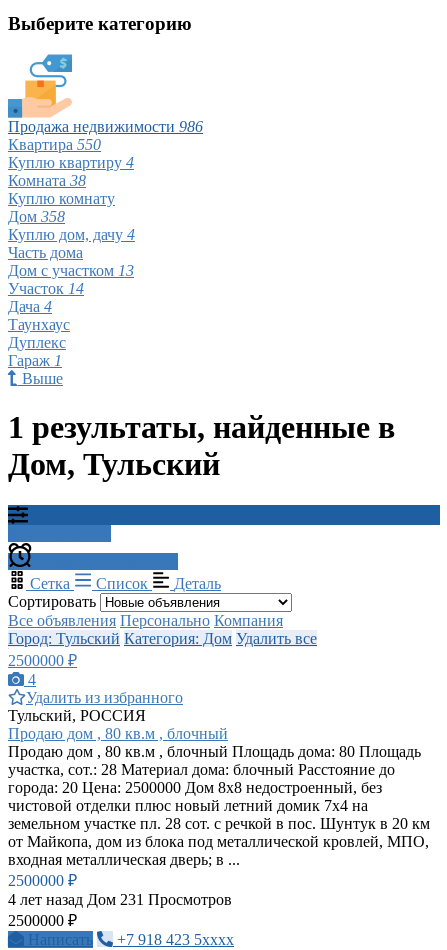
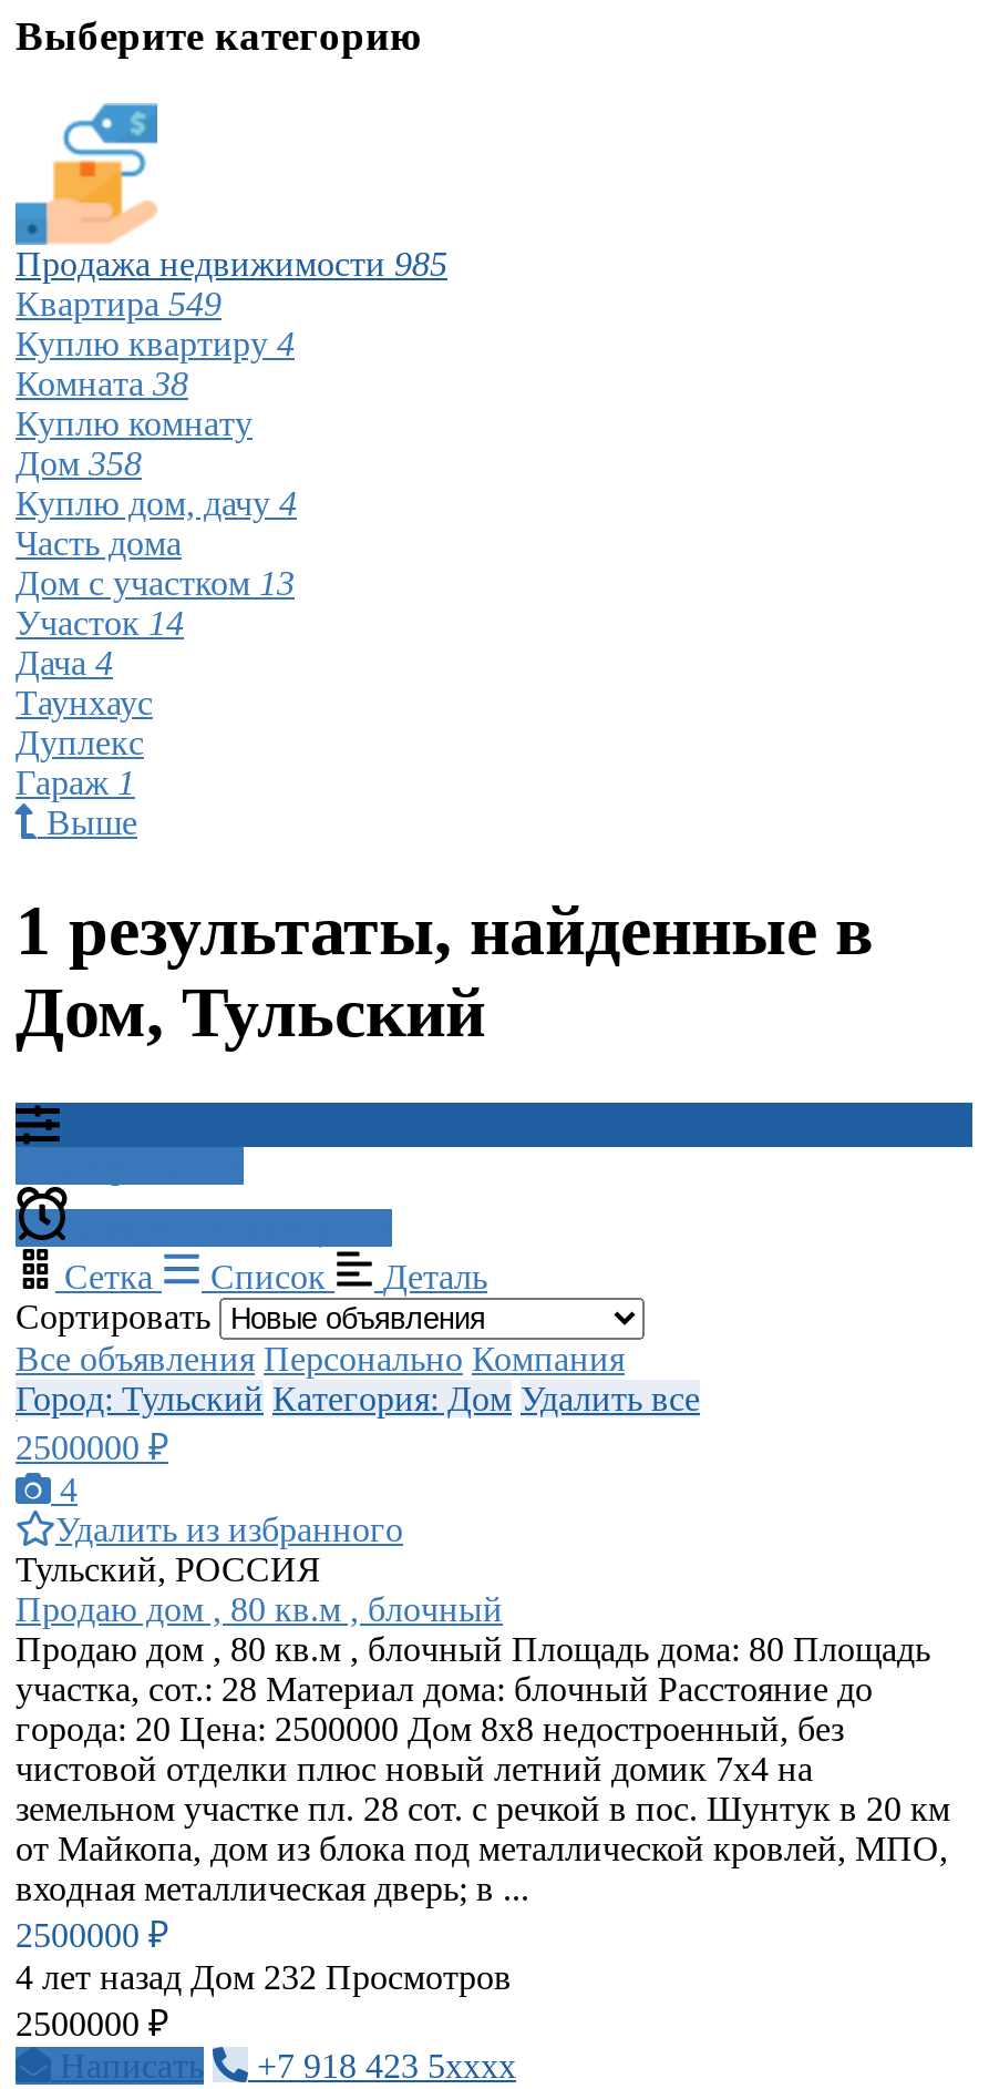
[8,118,203,135] Продажа недвижимости 986 -> [16,245,447,283] Продажа недвижимости 985
[8,136,101,153] Квартира 550 -> [16,285,222,322] Квартира 549
[8,891,232,908] 4 лет назад Дом 231 Просмотров -> [16,1958,512,1996] 4 лет назад Дом 232 Просмотров

